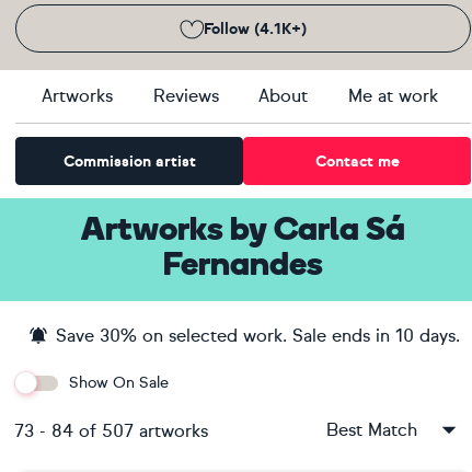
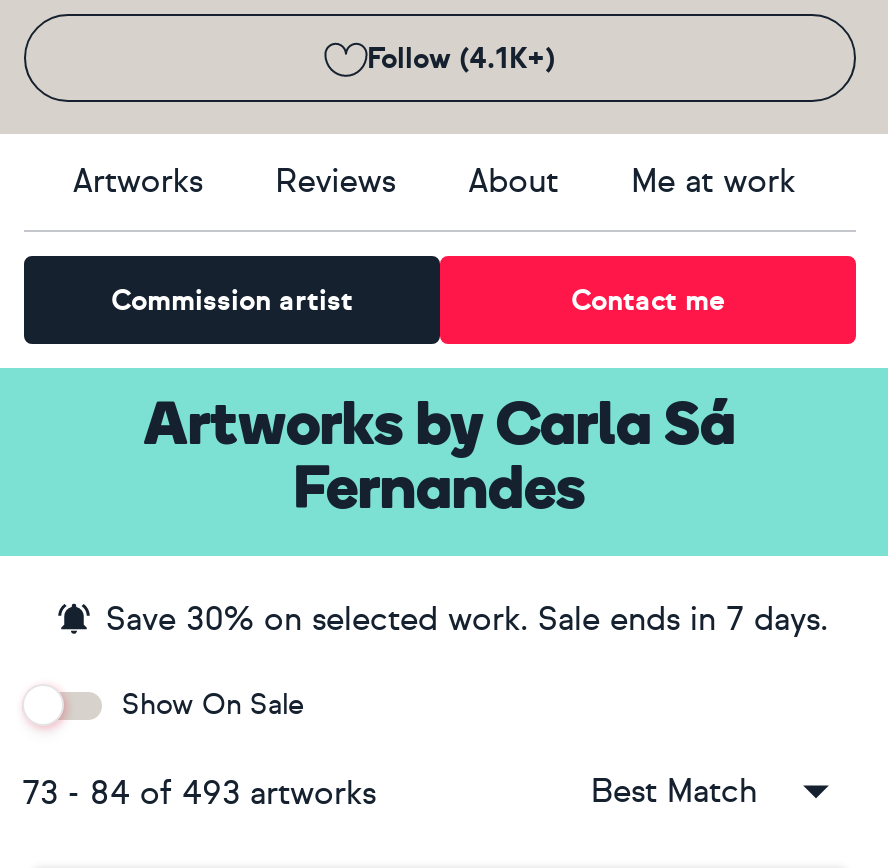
[50,325,460,346] Save 30% on selected work. Sale ends in 10 days. -> [96,600,828,638] Save 30% on selected work. Sale ends in 7 days.
[14,421,208,441] 73 - 84 of 507 artworks -> [22,774,376,812] 73 - 84 of 493 artworks

